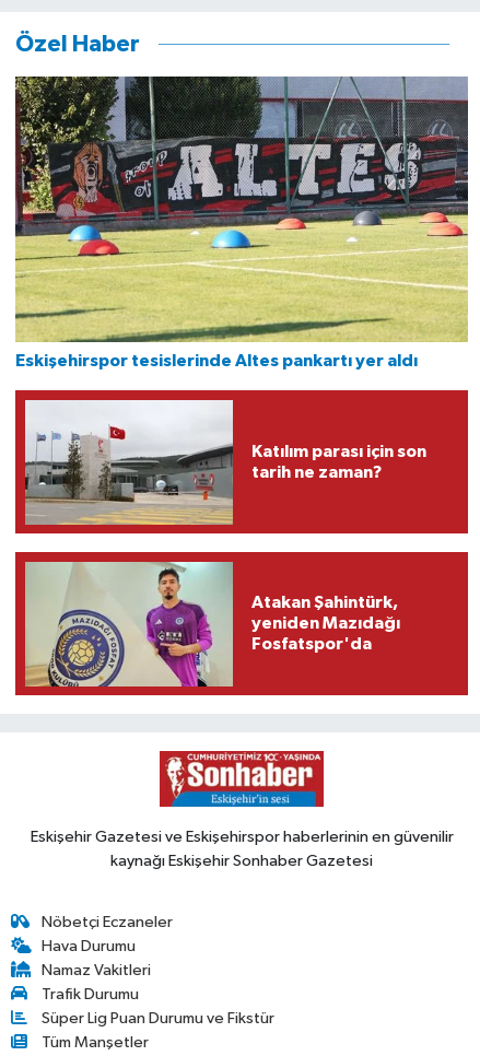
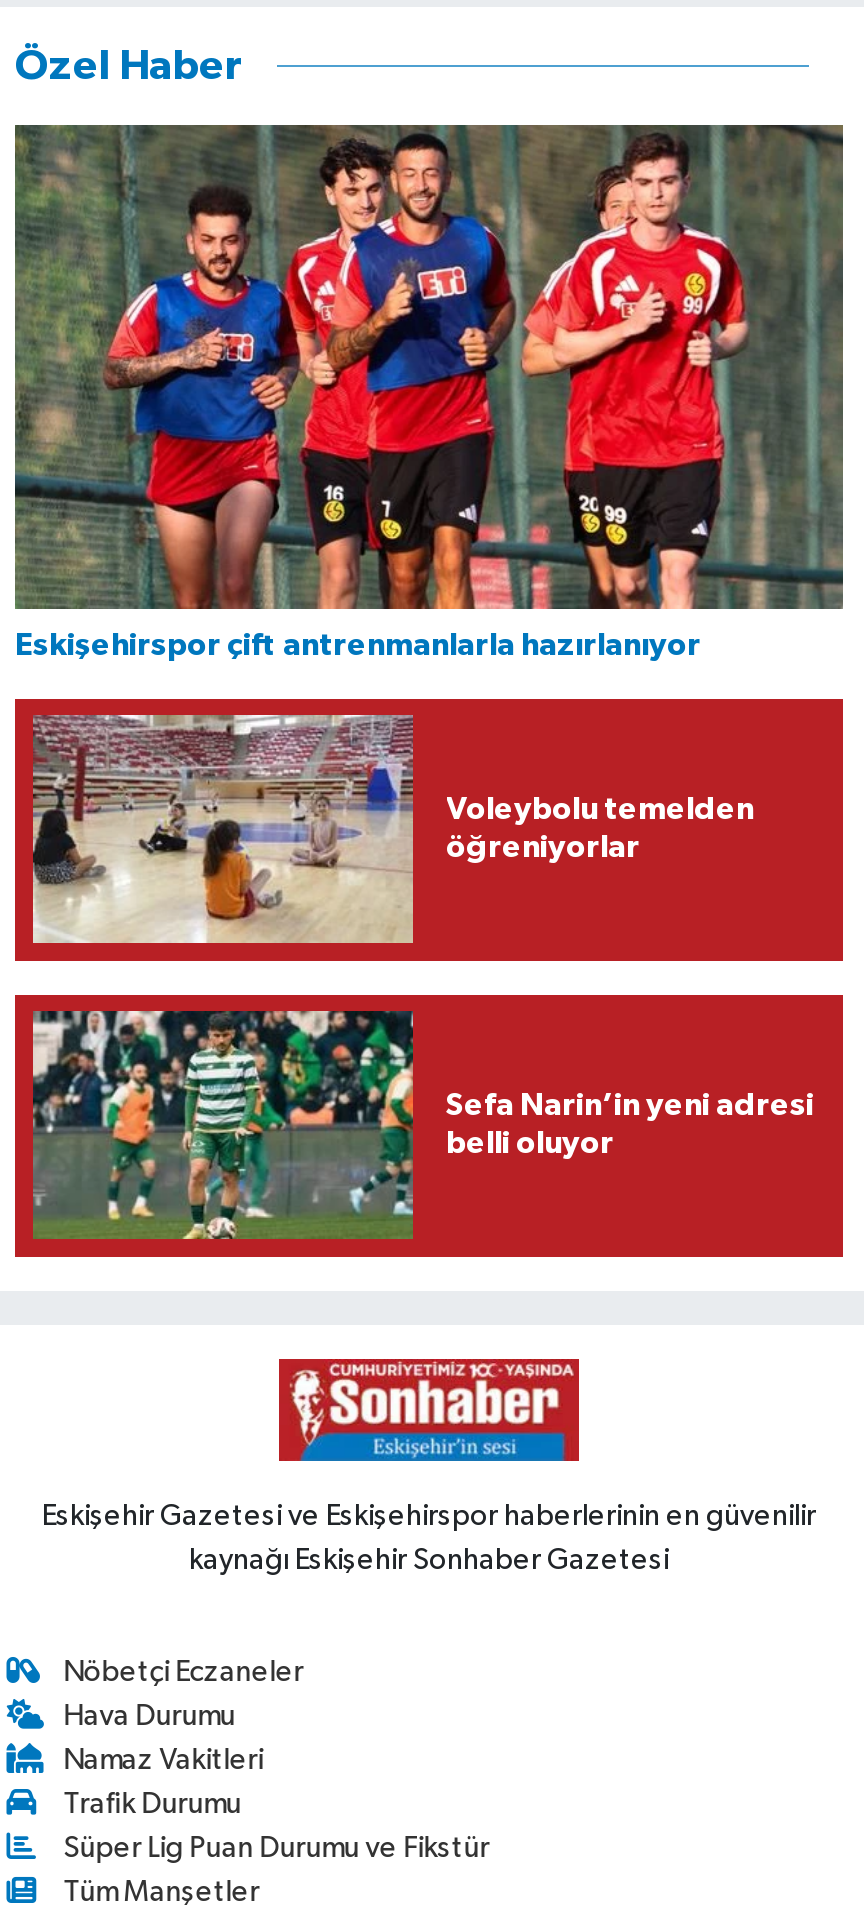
[14,75,469,370] [image] | Eskişehirspor tesislerinde Altes pankartı yer aldı -> [13,123,845,660] [image] | Eskişehirspor çift antrenmanlarla hazırlanıyor
[24,399,426,526] [image] | Katılım parası için son | tarih ne zaman? -> [31,715,754,945] [image] | Voleybolu temelden | öğreniyorlar
[24,561,400,688] [image] | Atakan Şahintürk, | yeniden Mazıdağı | Fosfatspor'da -> [31,1009,814,1241] [image] | Sefa Narin’in yeni adresi | belli oluyor

